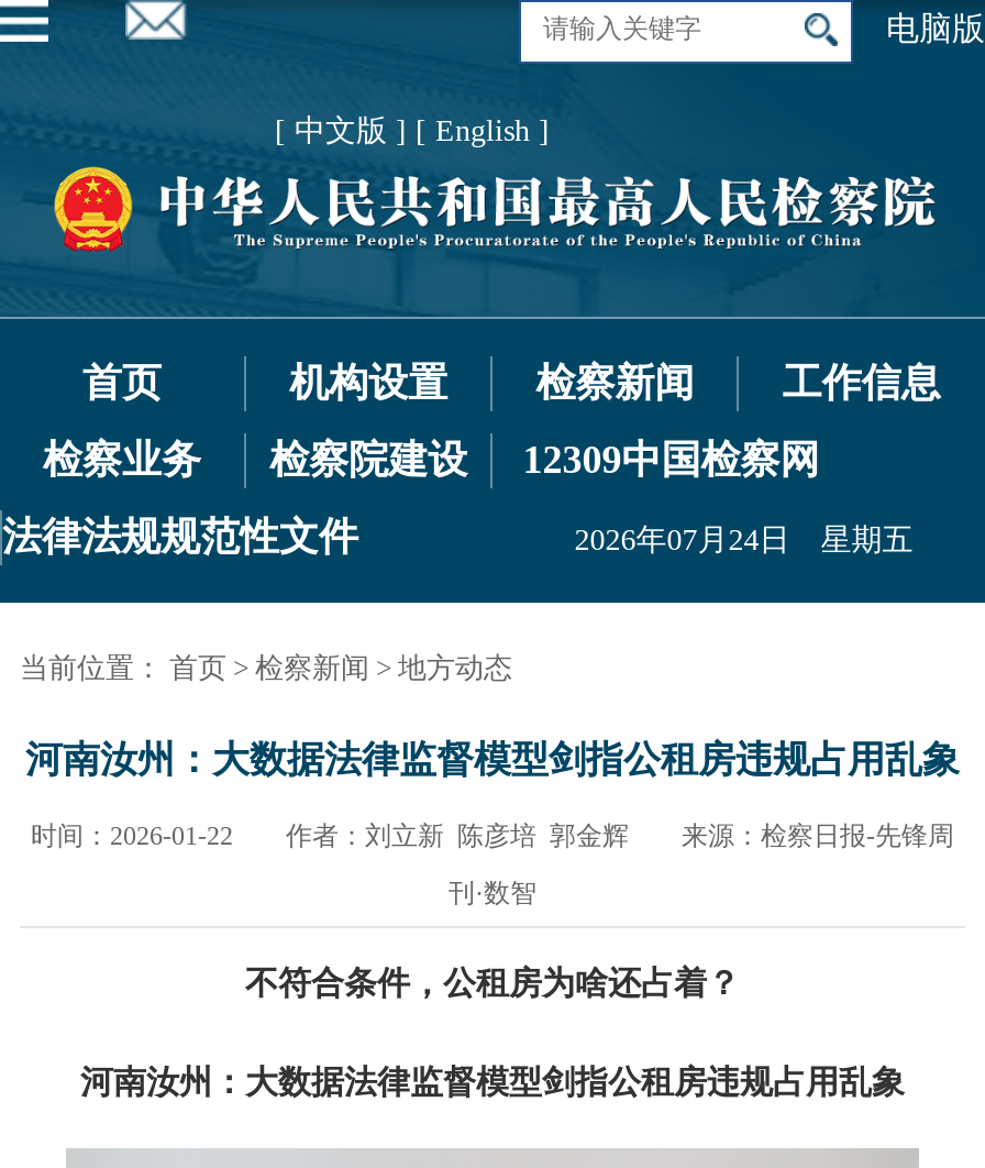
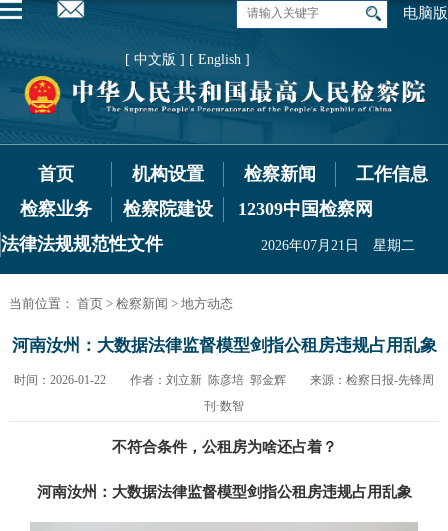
[574,524,913,557] 2026年07月24日 星期五 -> [261,238,415,253] 2026年07月21日 星期二

